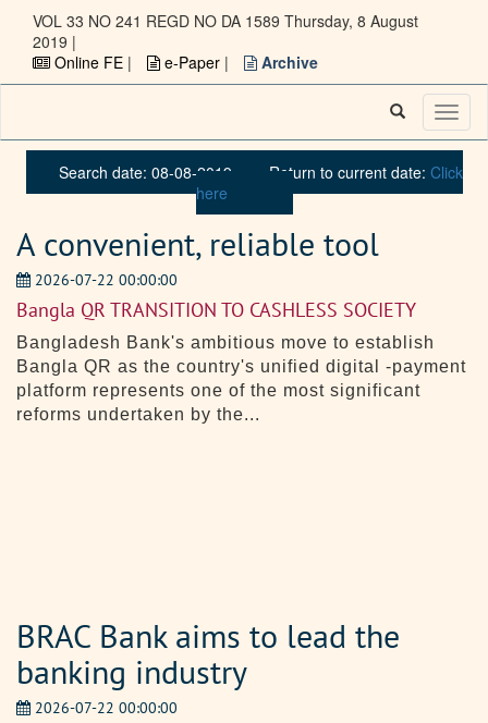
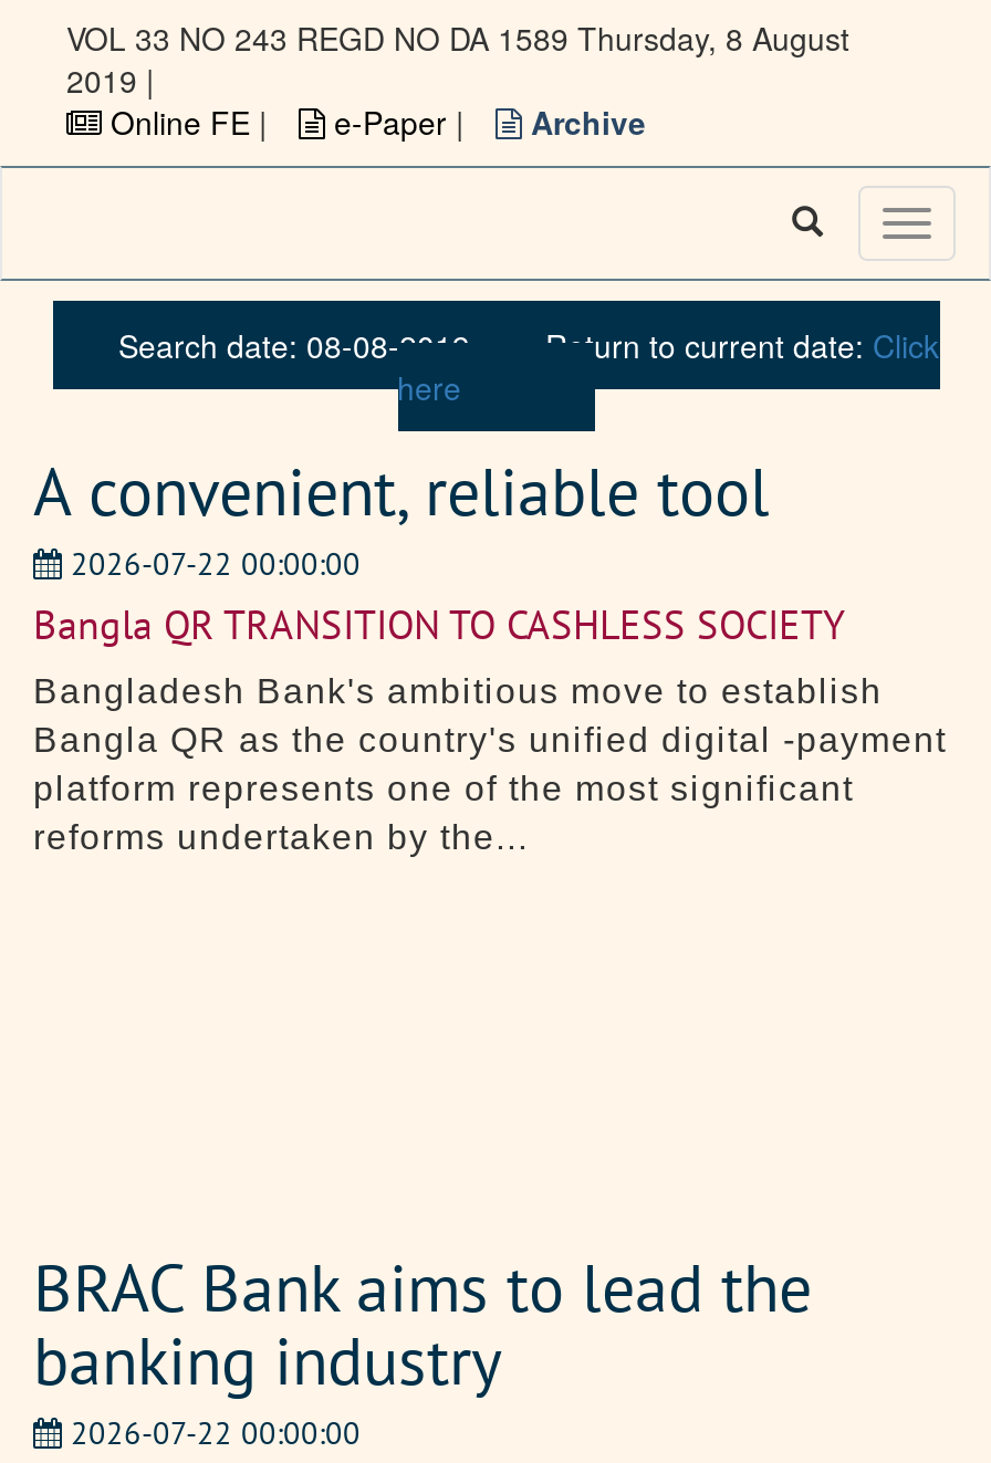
[33,10,418,32] VOL 33 NO 241 REGD NO DA 1589 Thursday, 8 August -> [66,15,849,60] VOL 33 NO 243 REGD NO DA 1589 Thursday, 8 August

